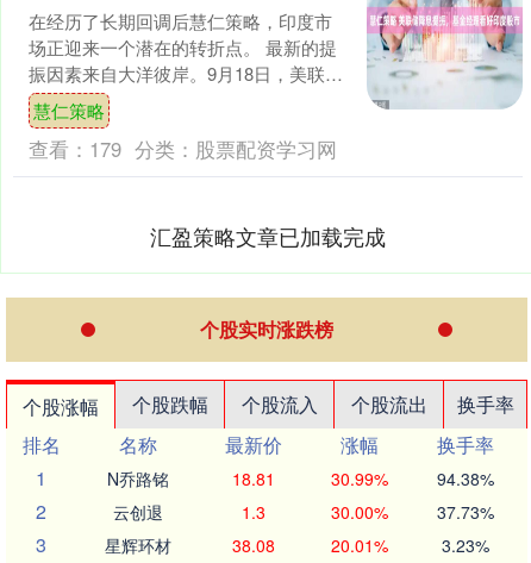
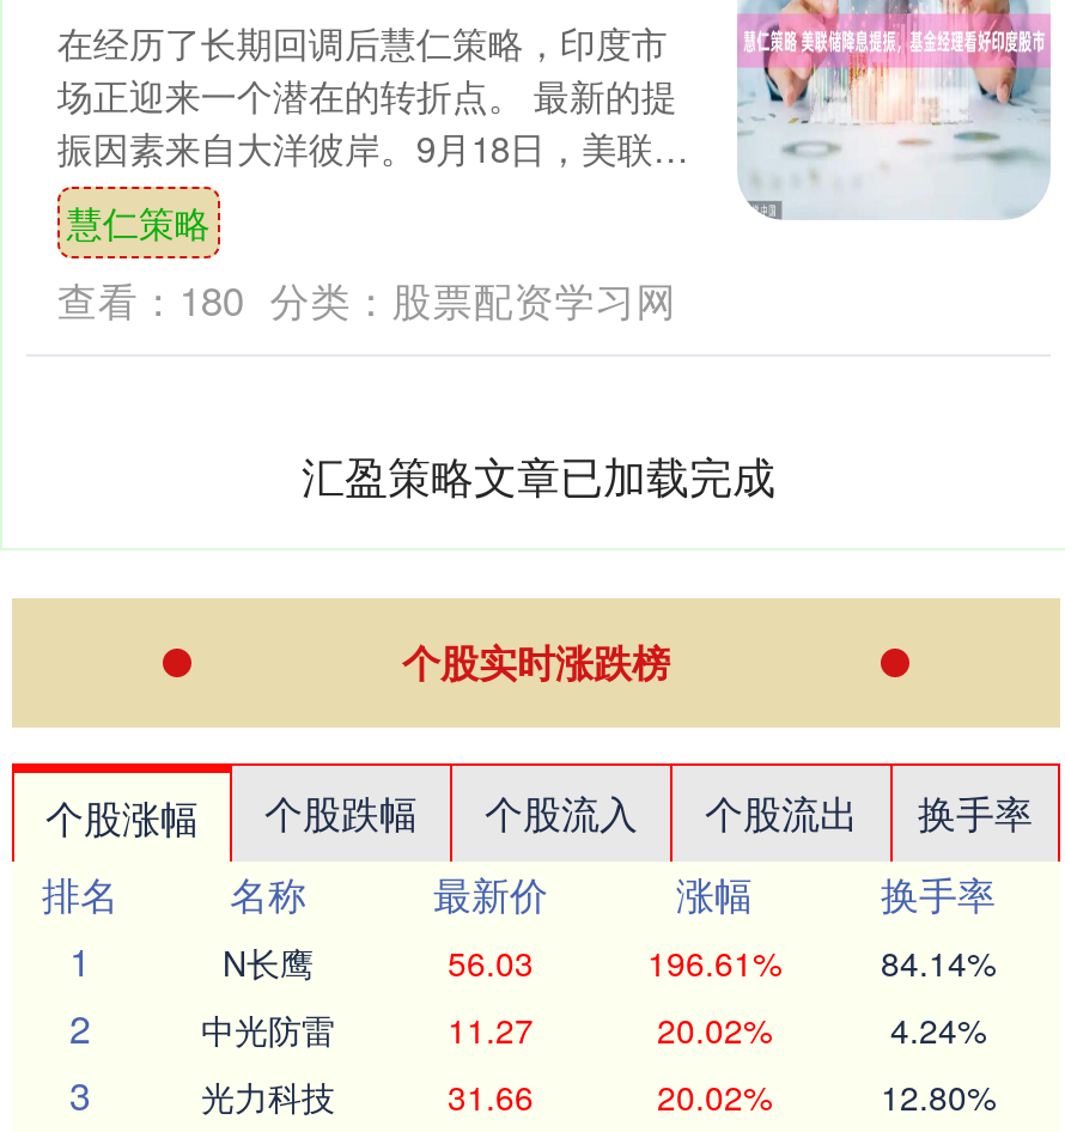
[28,134,337,163] 查看：179 分类：股票配资学习网 -> [57,270,677,327] 查看：180 分类：股票配资学习网
[107,466,493,490] N乔路铭 | 18.81 | 30.99% | 94.38% -> [223,938,996,986] N长鹰 | 56.03 | 196.61% | 84.14%
[113,500,493,523] 云创退 | 1.3 | 30.00% | 37.73% -> [201,1005,986,1053] 中光防雷 | 11.27 | 20.02% | 4.24%
[105,533,489,557] 星辉环材 | 38.08 | 20.01% | 3.23% -> [201,1072,996,1120] 光力科技 | 31.66 | 20.02% | 12.80%

